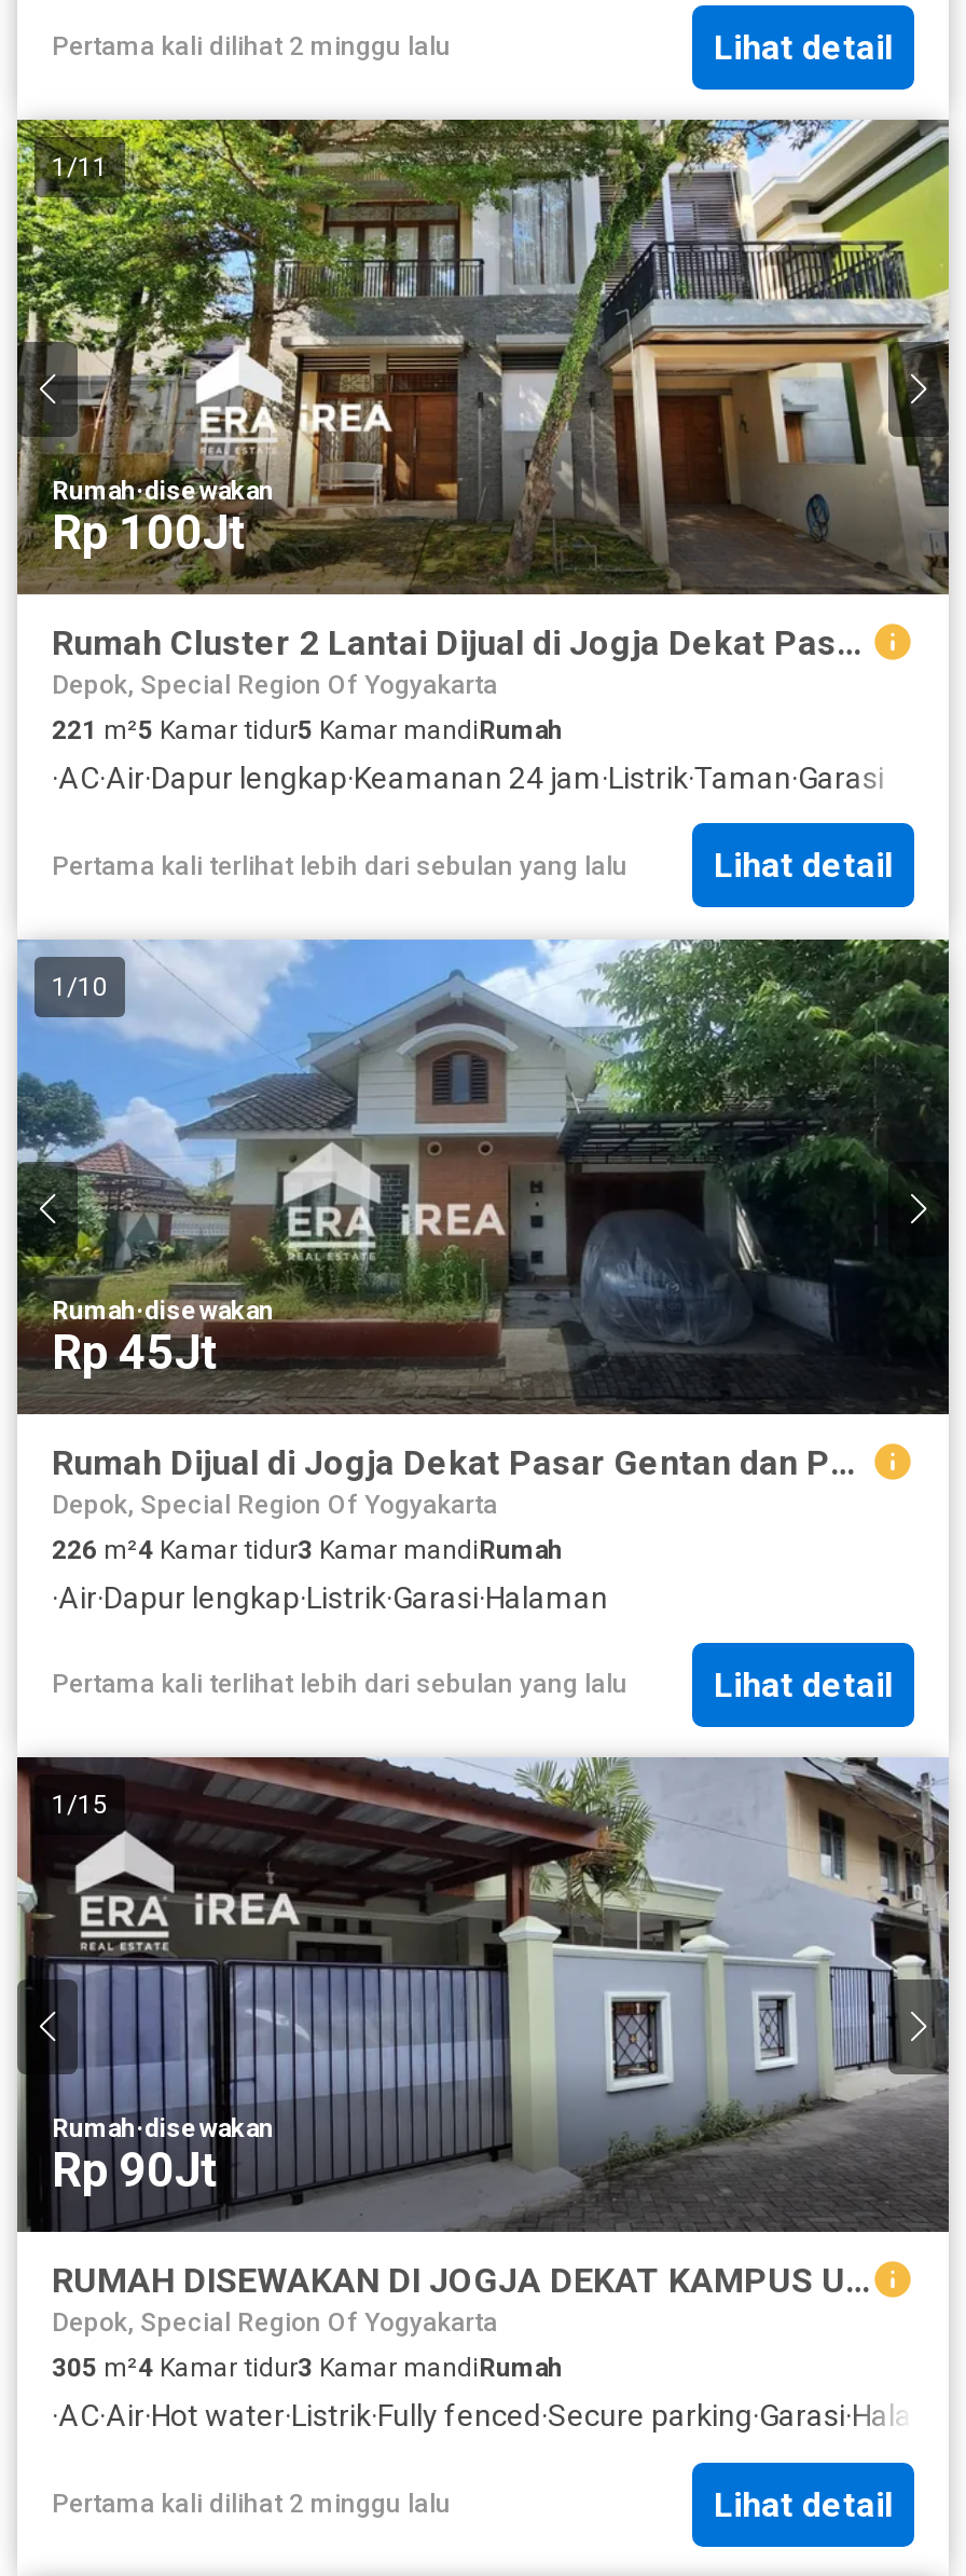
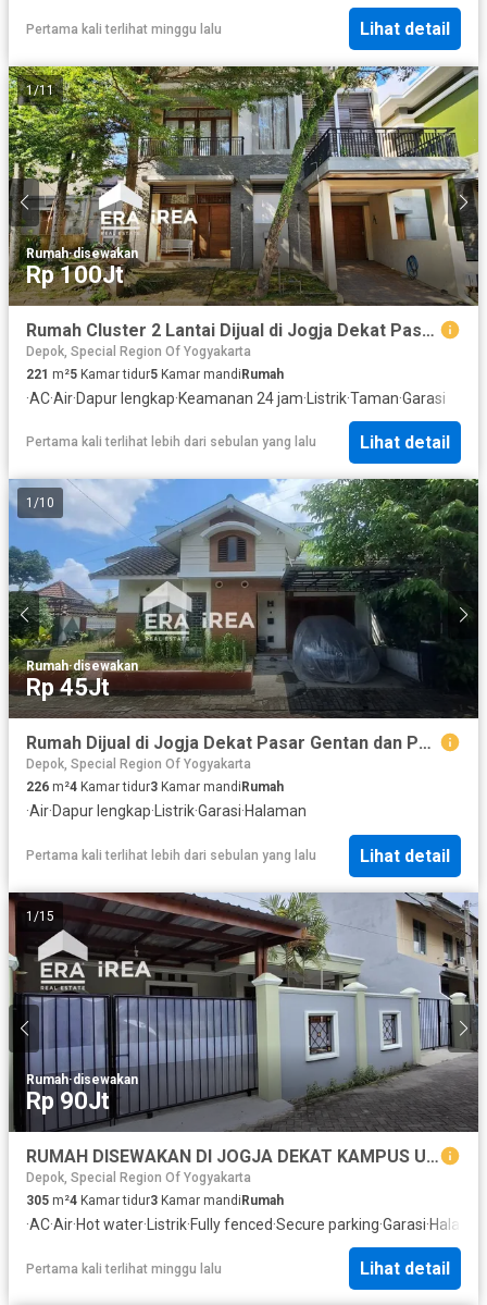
[52,32,451,62] Pertama kali dilihat 2 minggu lalu -> [26,22,222,37] Pertama kali terlihat minggu lalu
[52,2489,451,2519] Pertama kali dilihat 2 minggu lalu -> [26,1261,222,1276] Pertama kali terlihat minggu lalu

